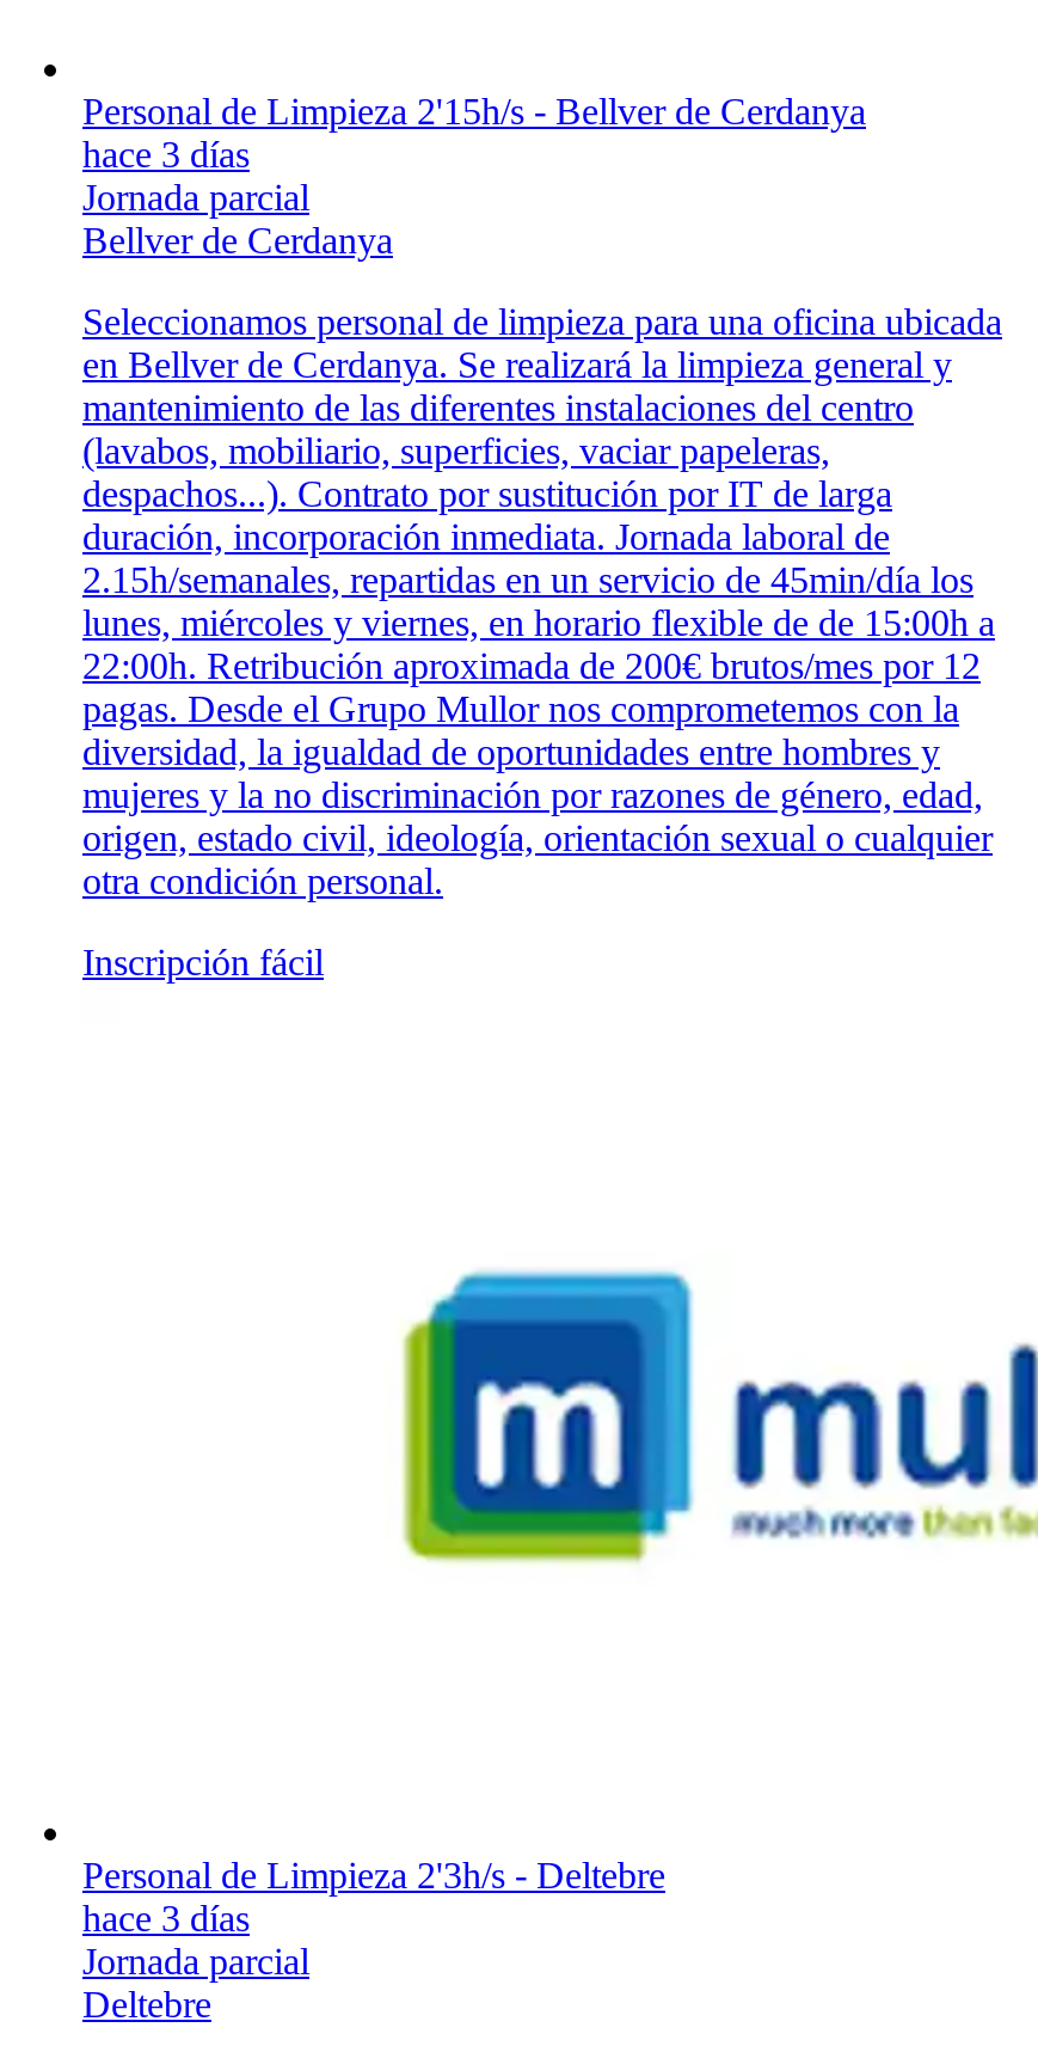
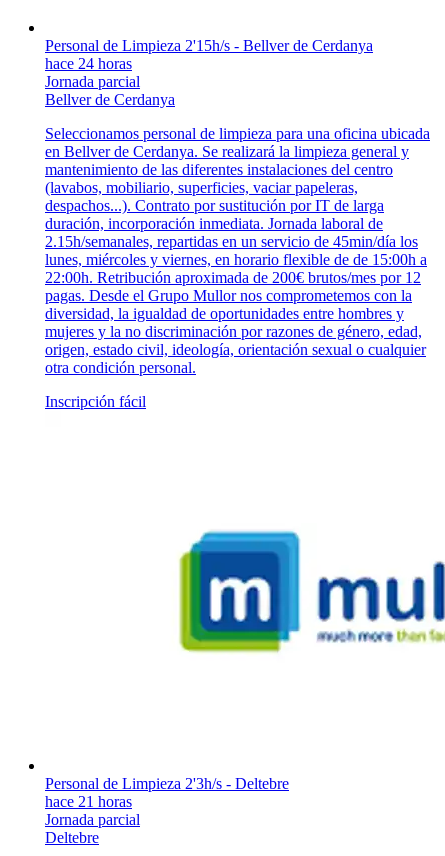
[82,134,250,174] hace 3 días -> [45,55,132,72] hace 24 horas
[82,1898,250,1938] hace 3 días -> [45,793,132,810] hace 21 horas

